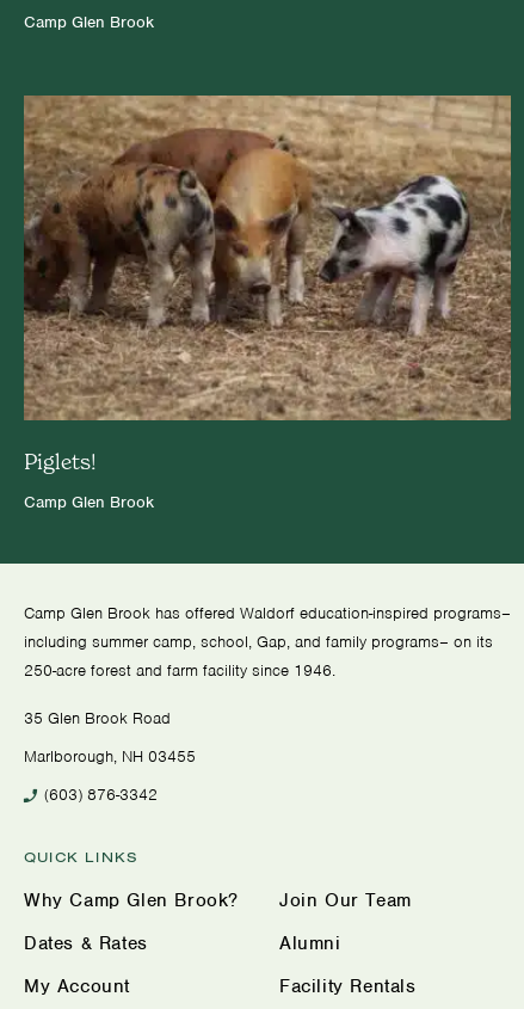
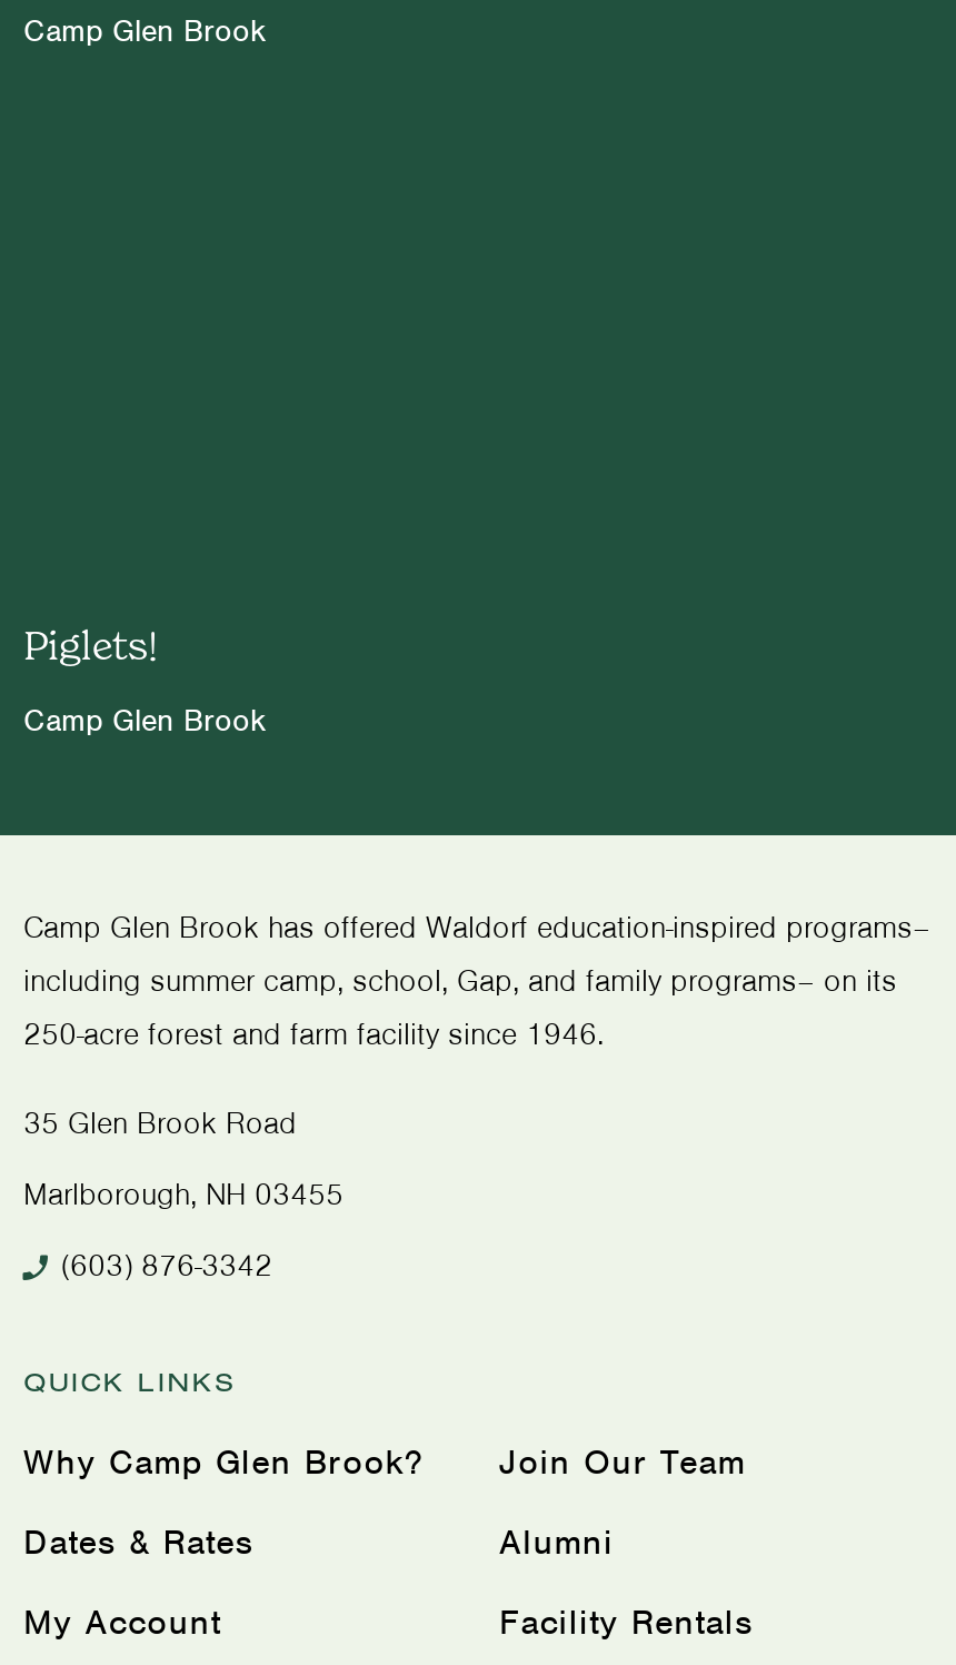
[23,94,512,422] [image] -> none

